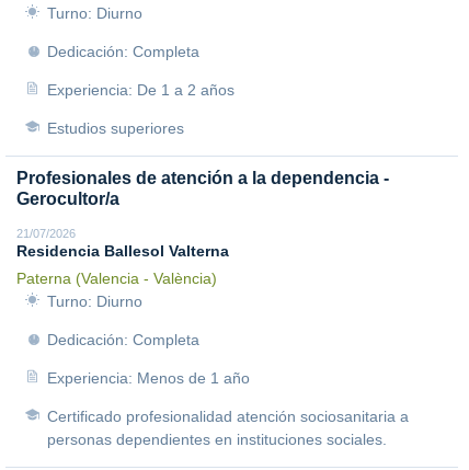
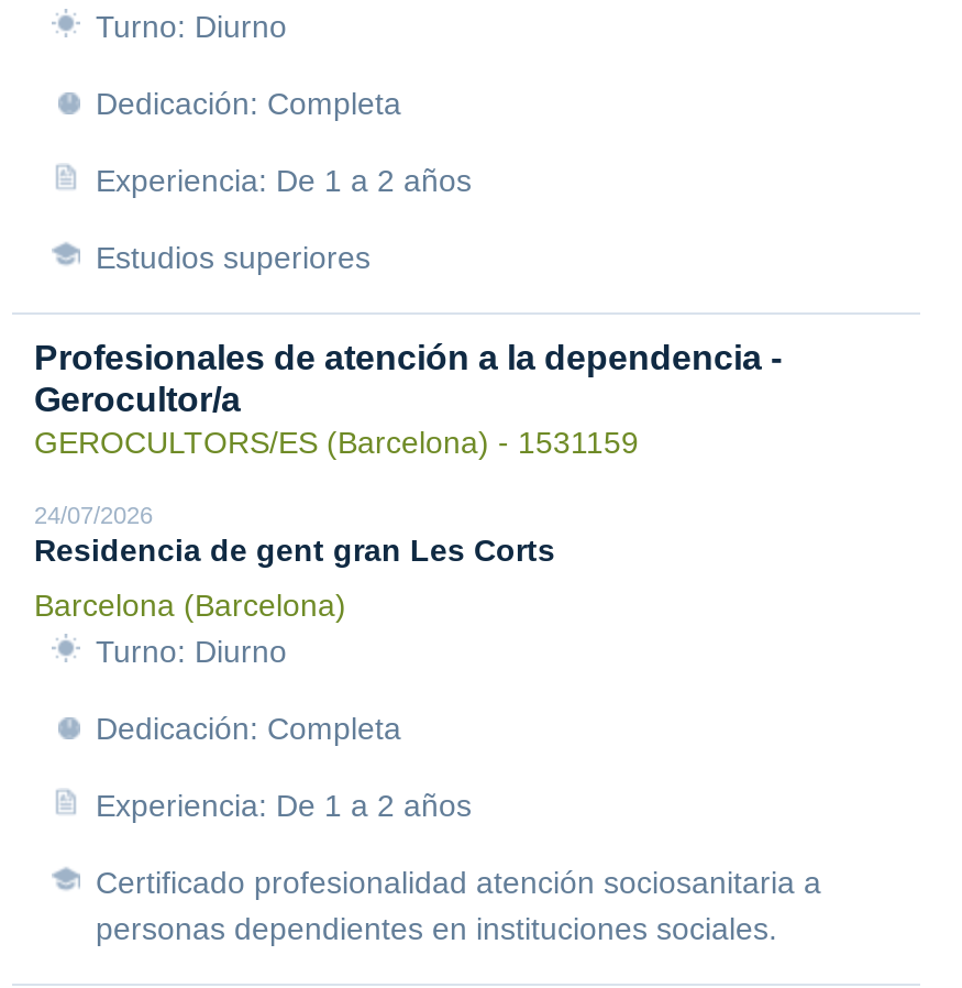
[16,227,229,287] 21/07/2026 | Residencia Ballesol Valterna | Paterna (Valencia - València) -> [34,425,639,623] GEROCULTORS/ES (Barcelona) - 1531159 | 24/07/2026 | Residencia de gent gran Les Corts | Barcelona (Barcelona)
[47,369,250,387] Experiencia: Menos de 1 año -> [96,788,472,823] Experiencia: De 1 a 2 años

